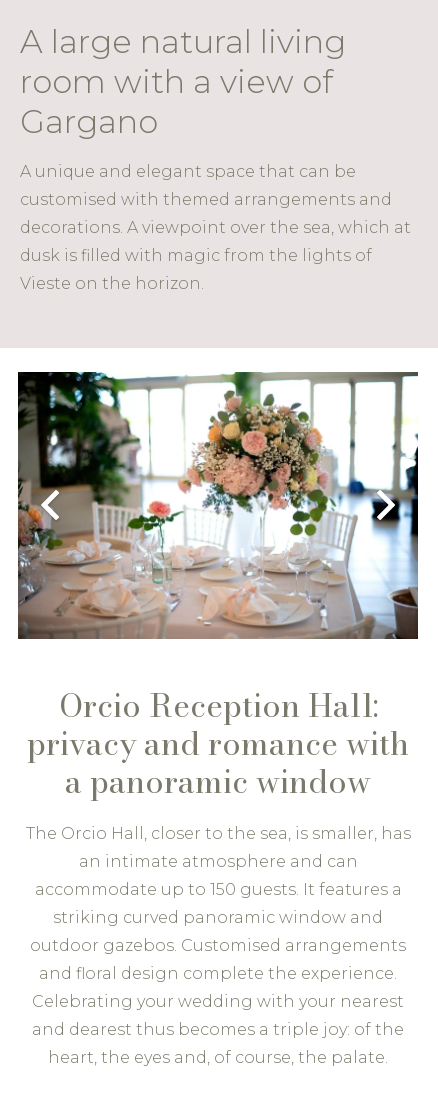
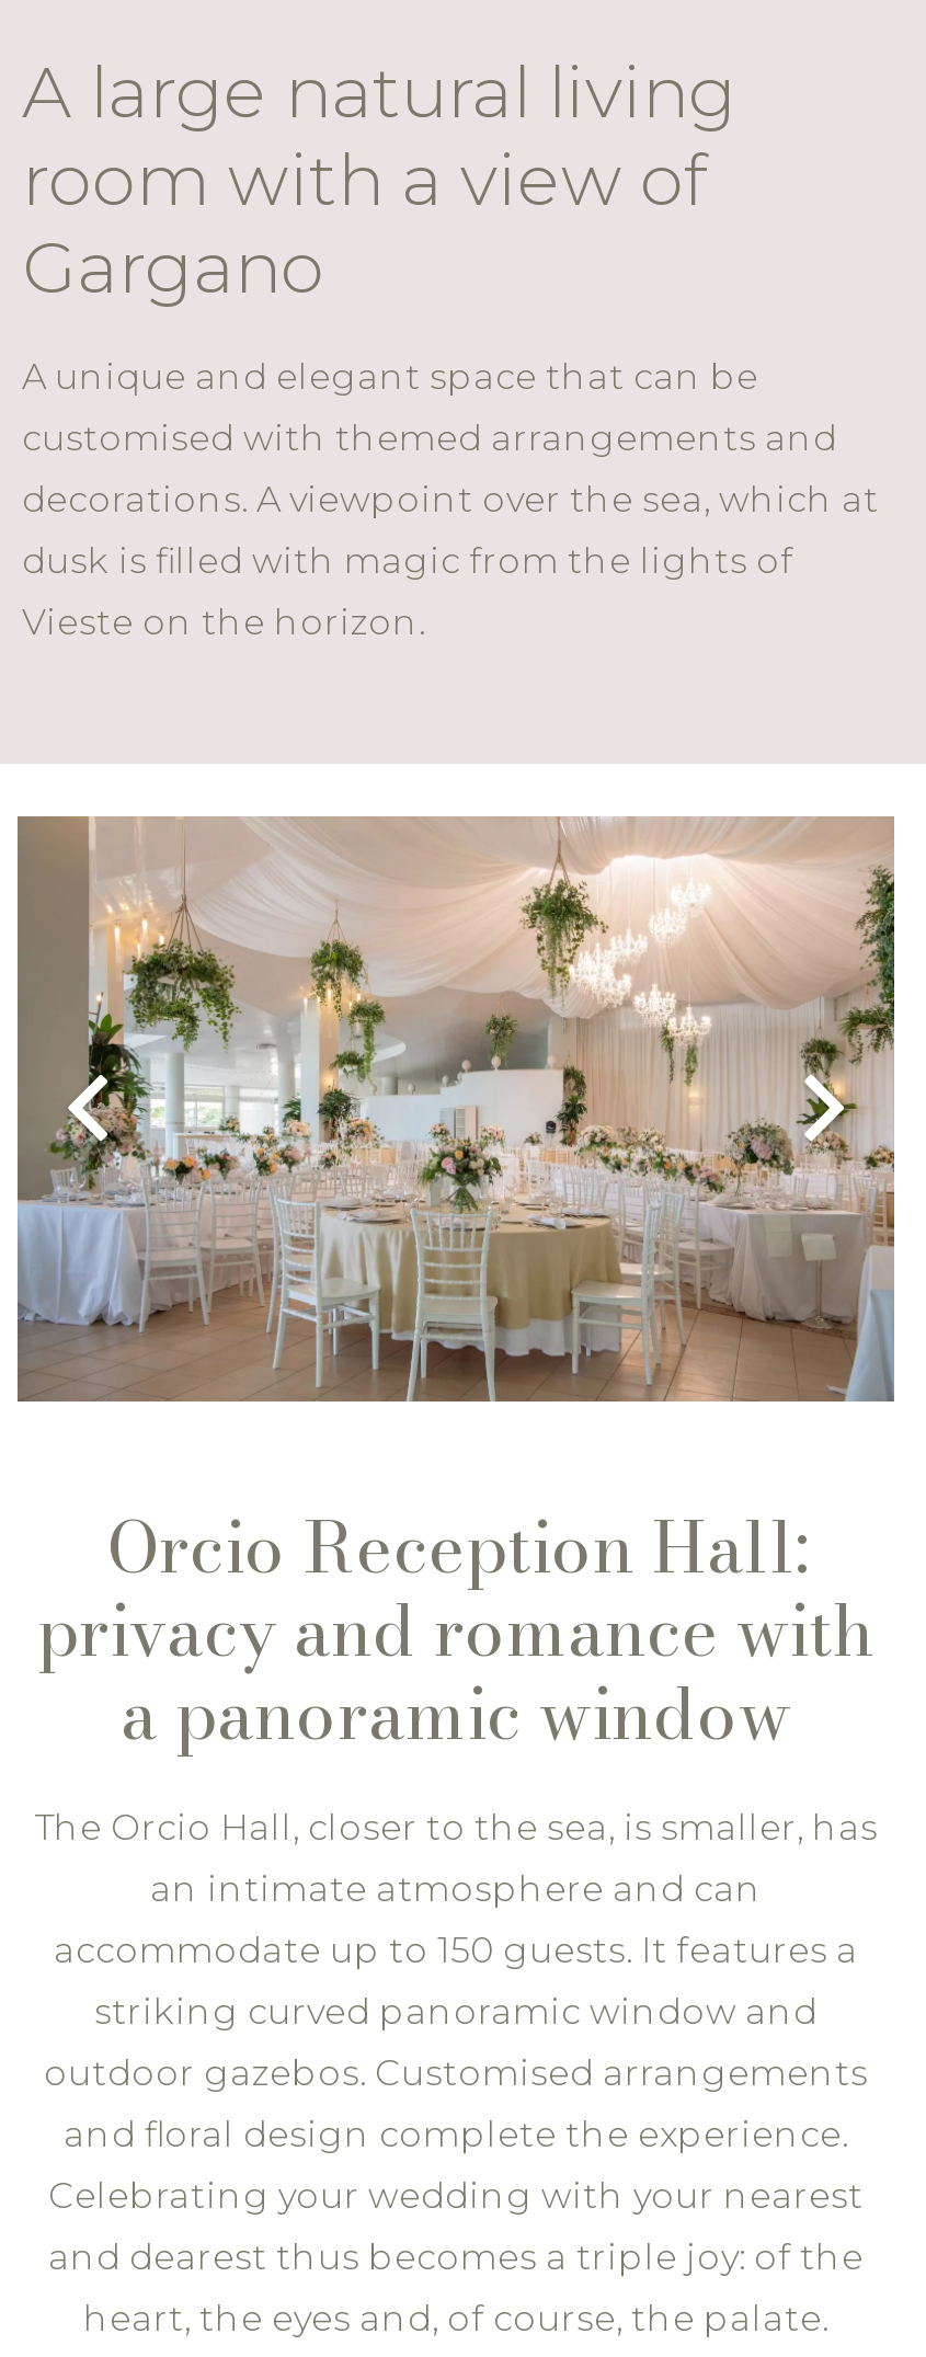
[17,371,419,640] [image] -> [15,814,896,1404] [image]

